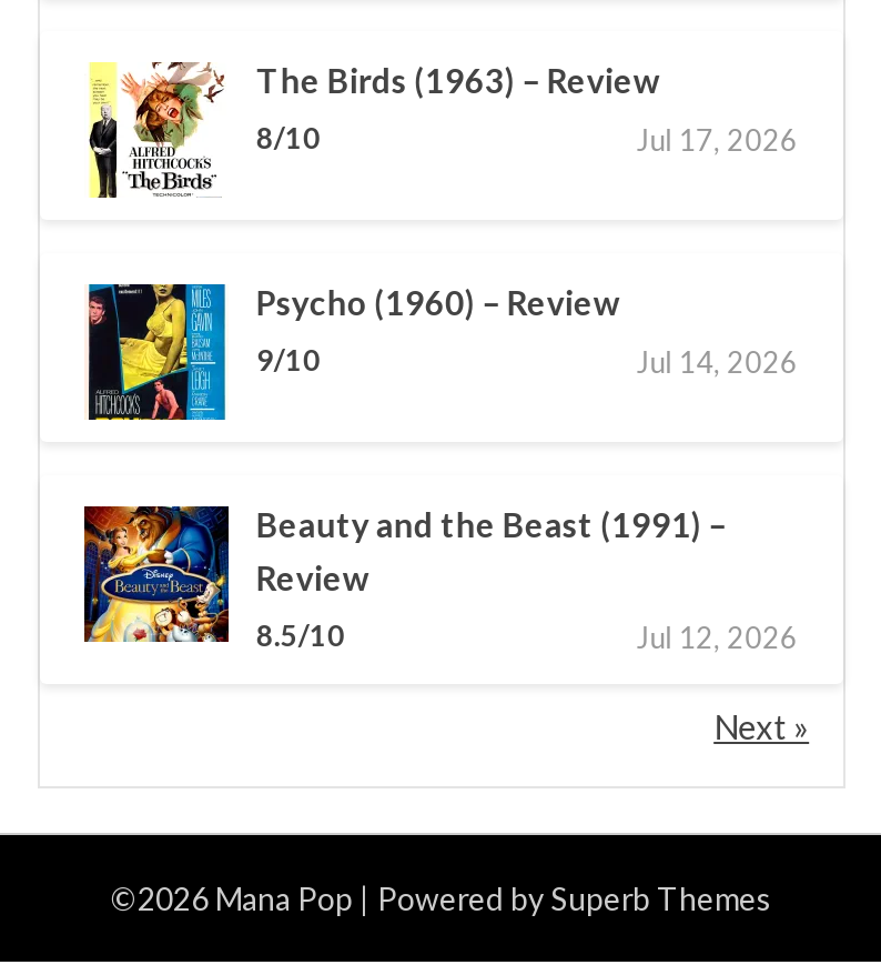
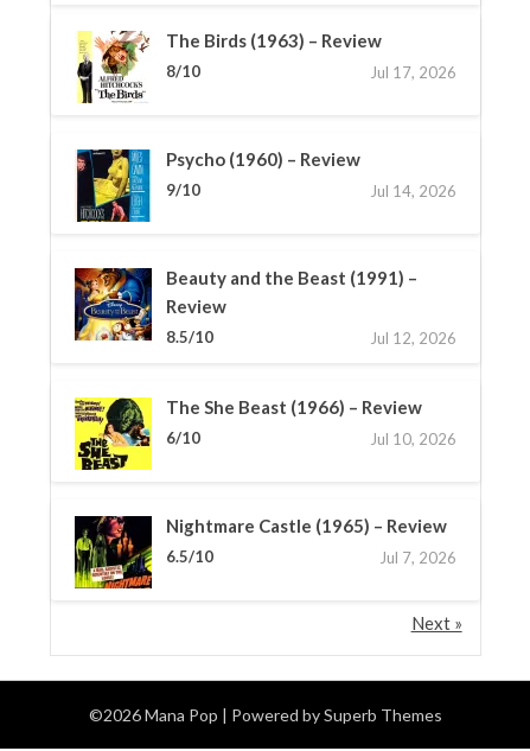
none -> [74,396,456,471] [image] | The She Beast (1966) – Review | 6/10 | Jul 10, 2026
none -> [74,505,456,590] [image] | Nightmare Castle (1965) – Review | 6.5/10 | Jul 7, 2026

